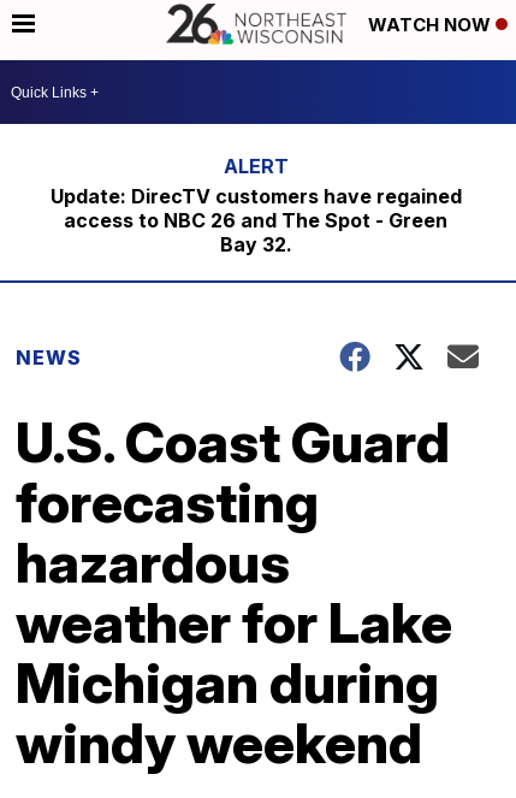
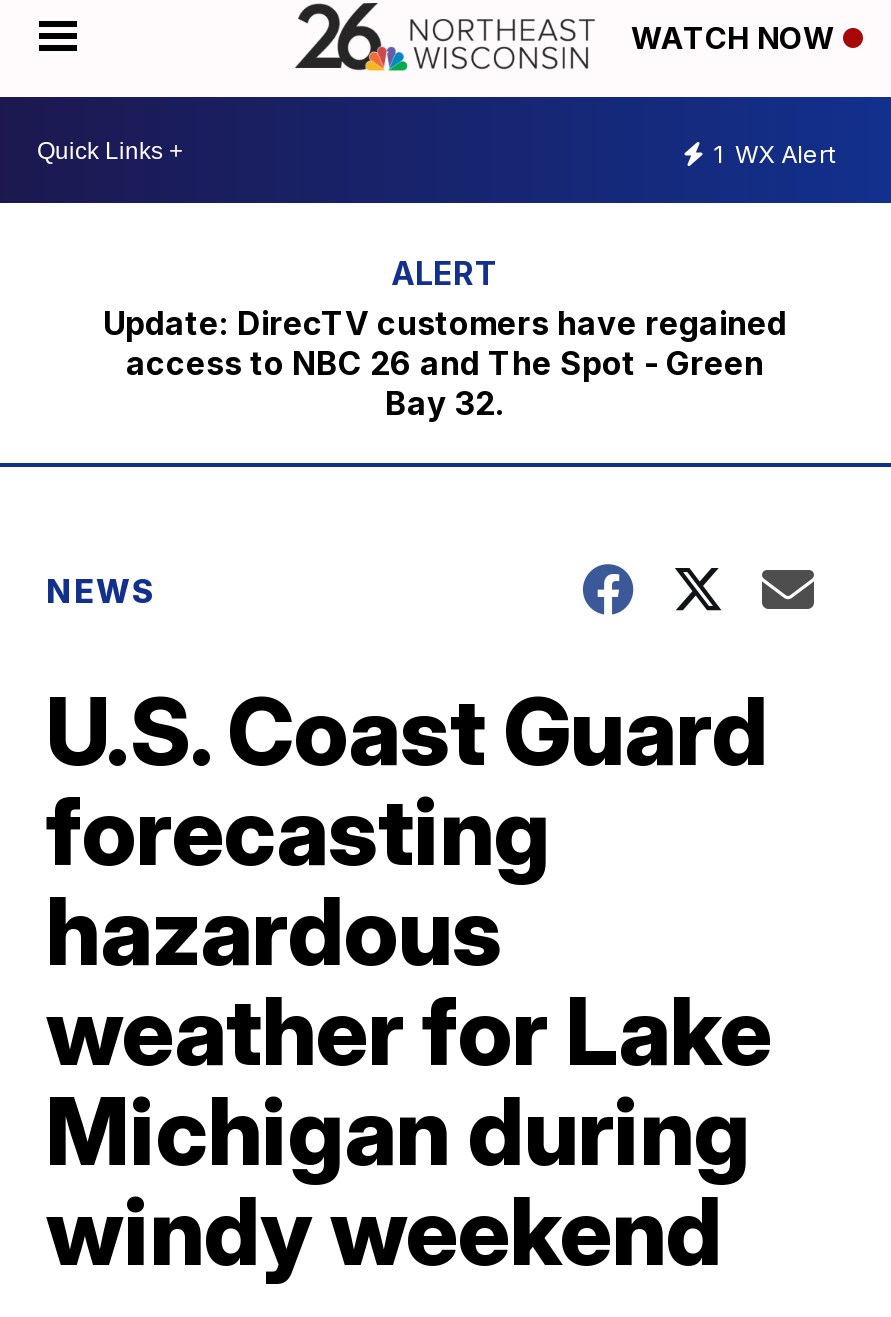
none -> [713,138,835,168] 1 WX Alert

